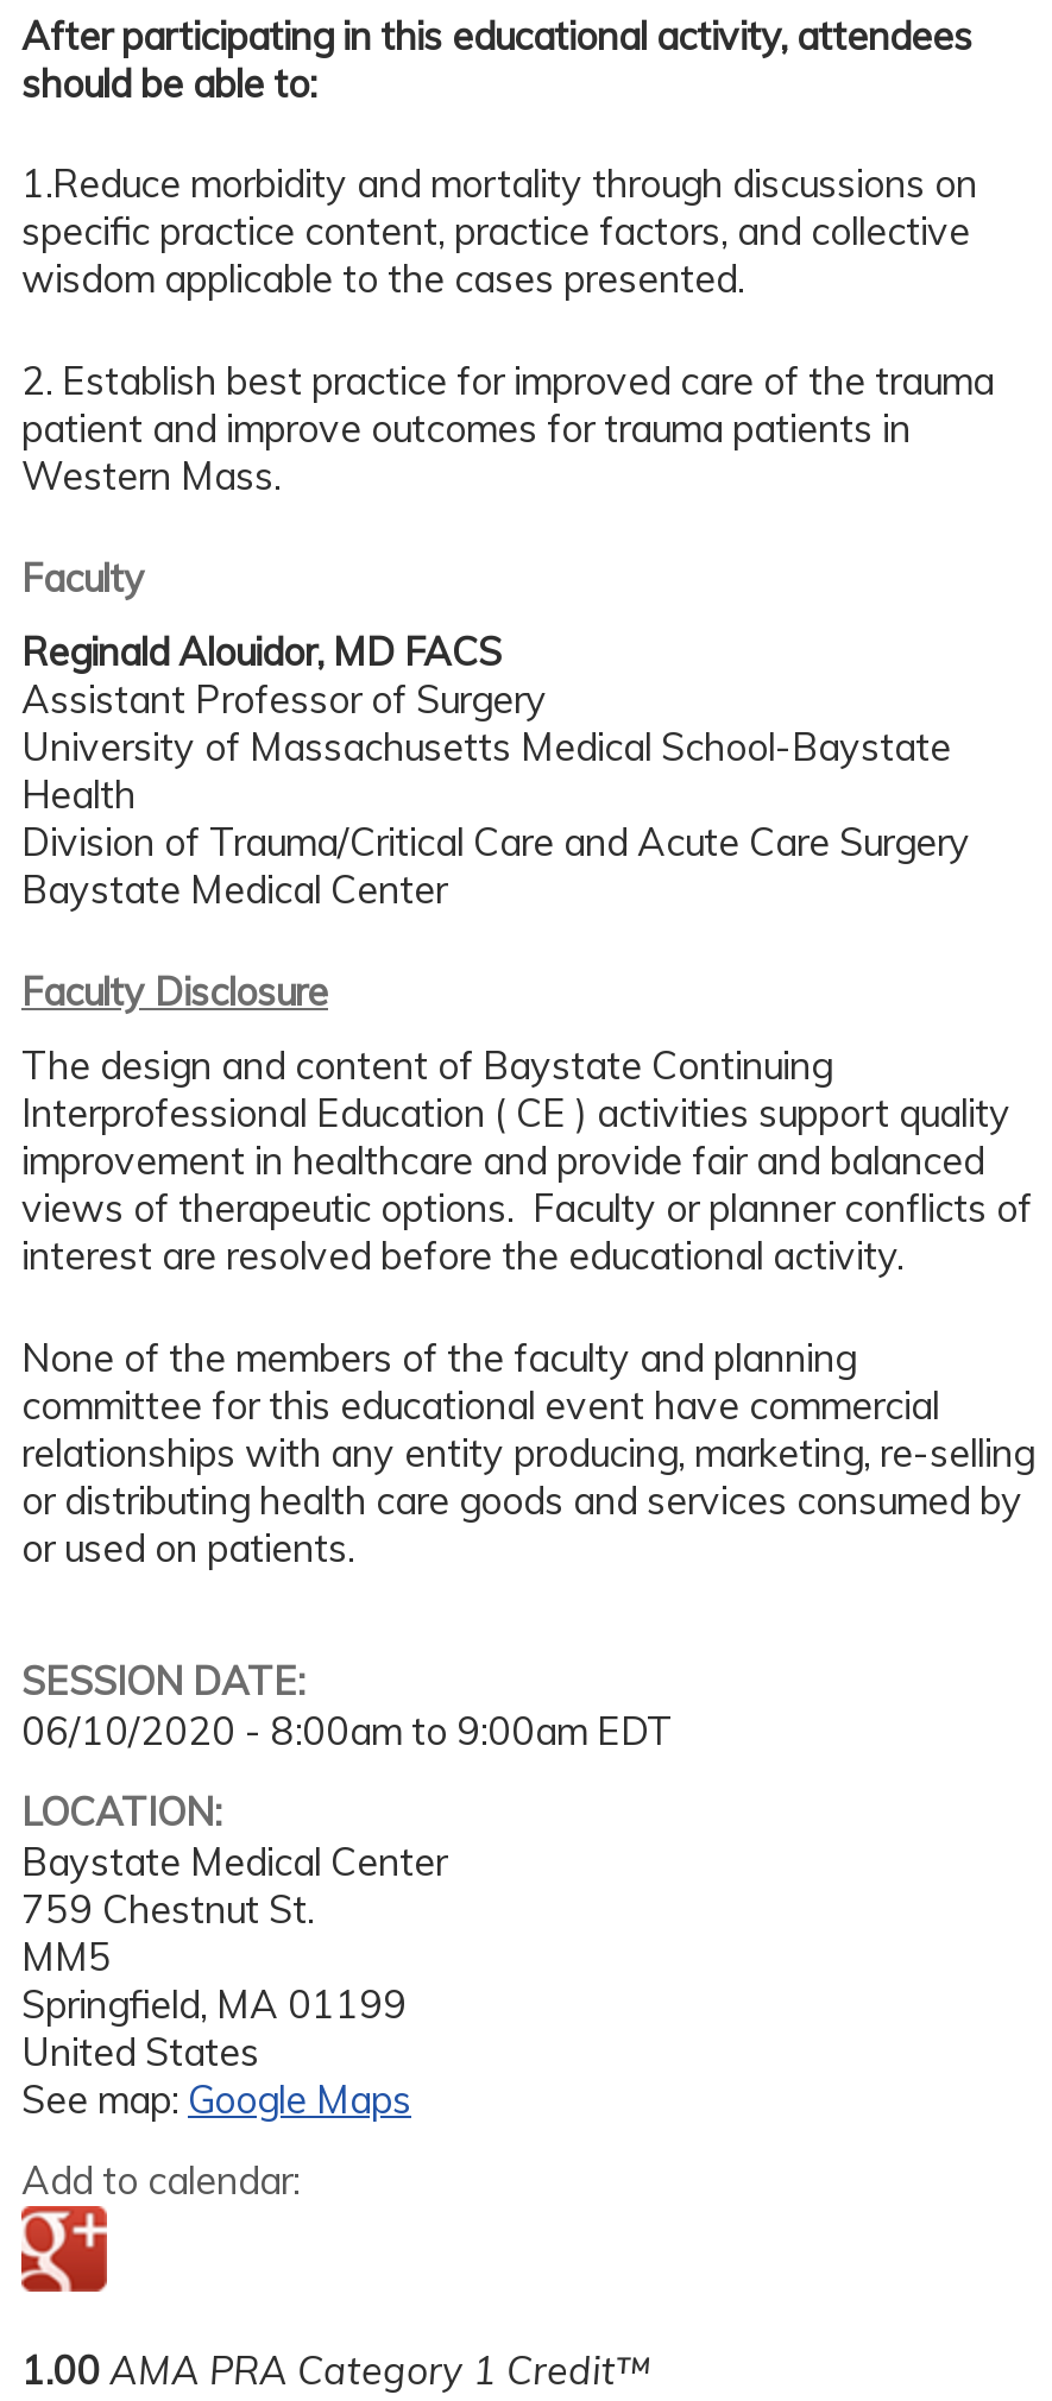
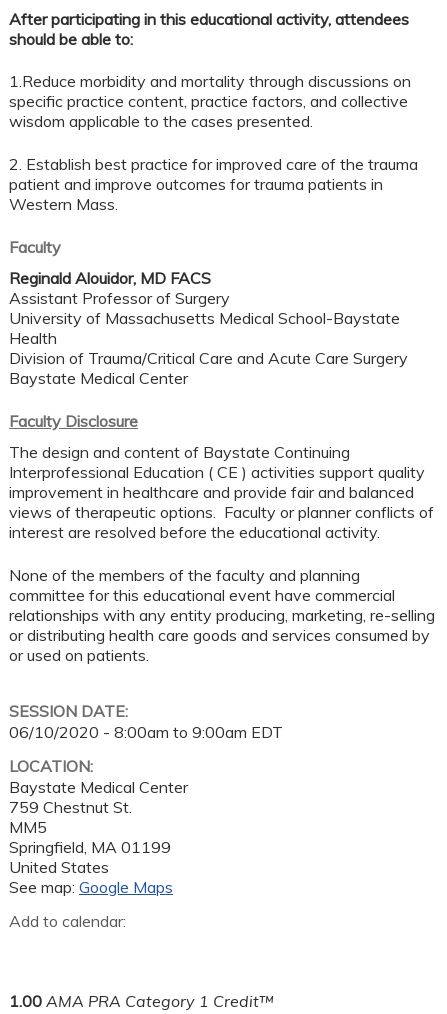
[19,2211,109,2294] [image] -> none

